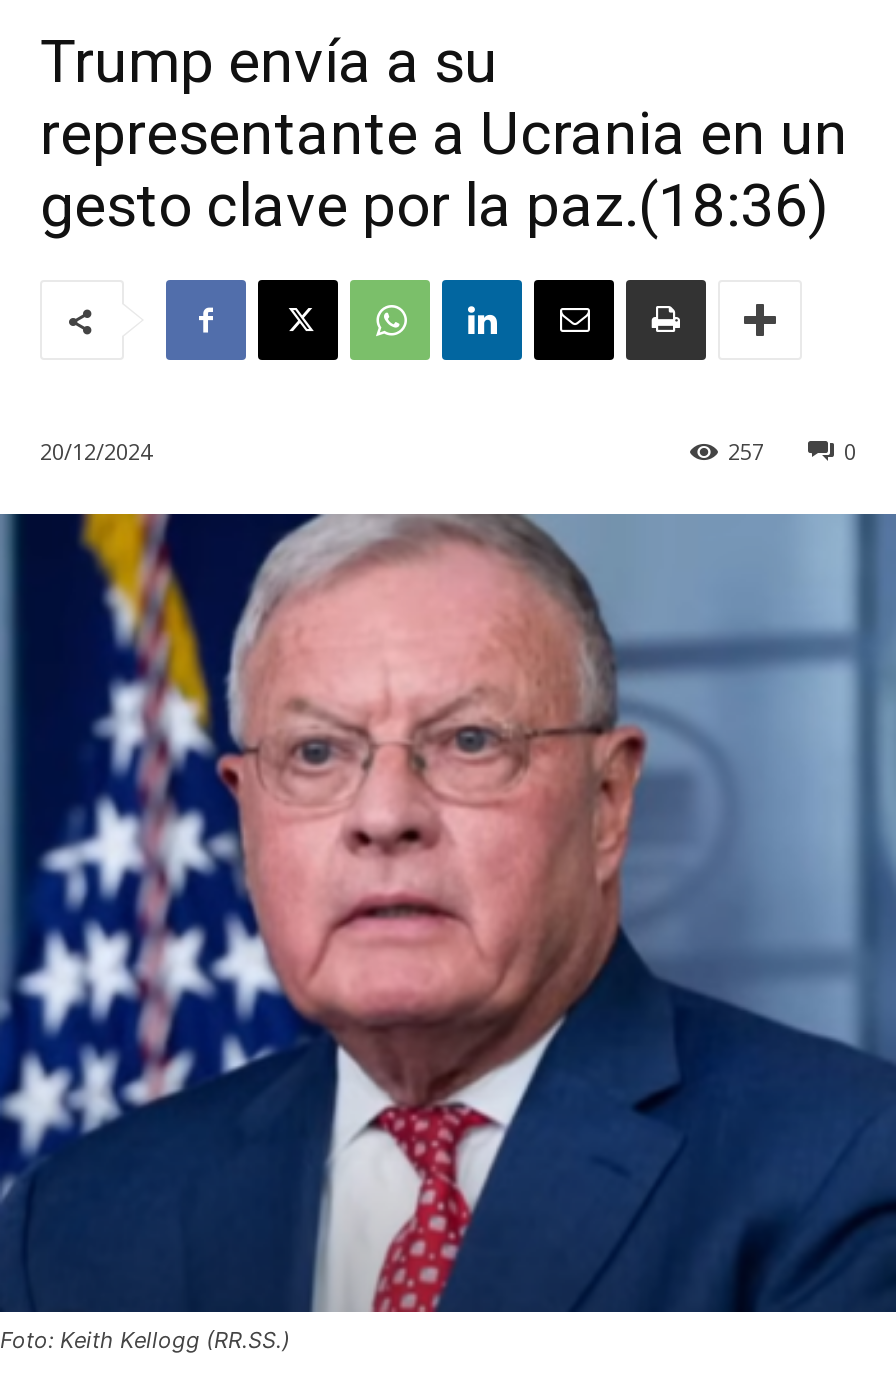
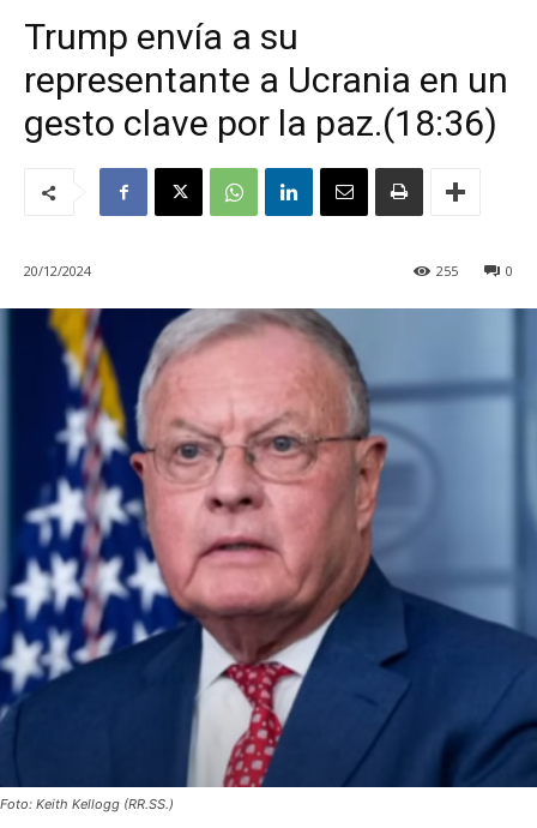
[728,436,764,466] 257 -> [436,262,458,280] 255

